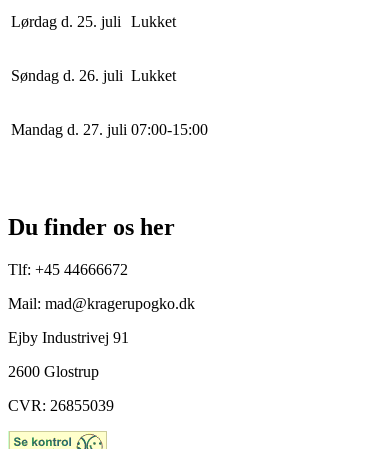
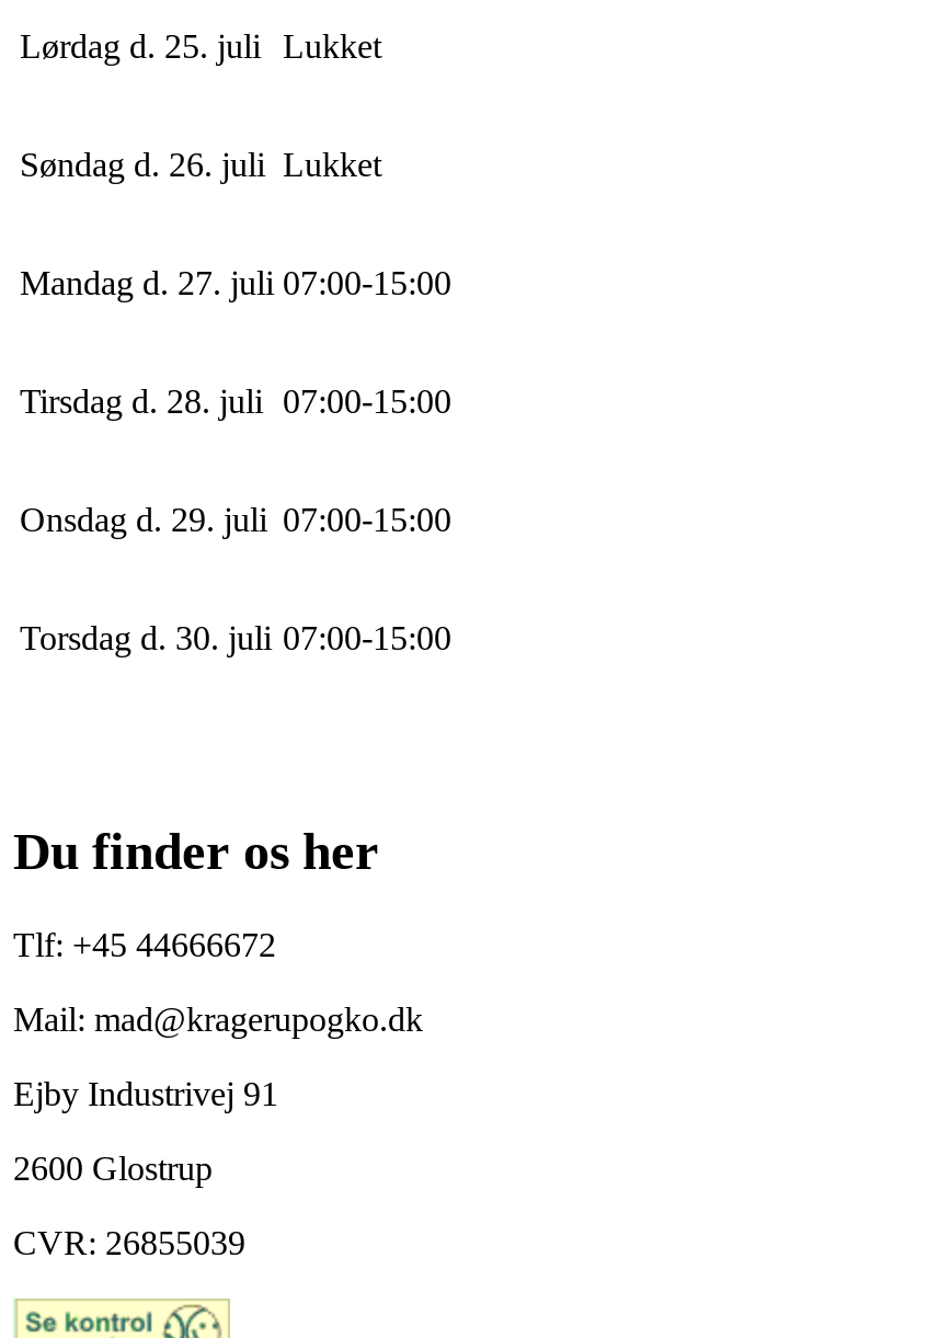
none -> [20,383,451,657] Tirsdag d. 28. juli 07:00-15:00 | Onsdag d. 29. juli 07:00-15:00 | Torsdag d. 30. juli 07:00-15:00

